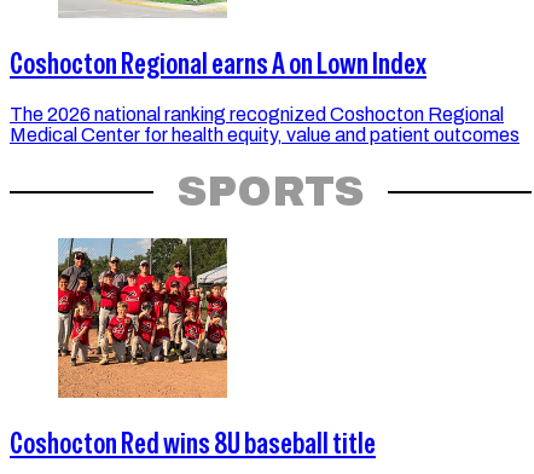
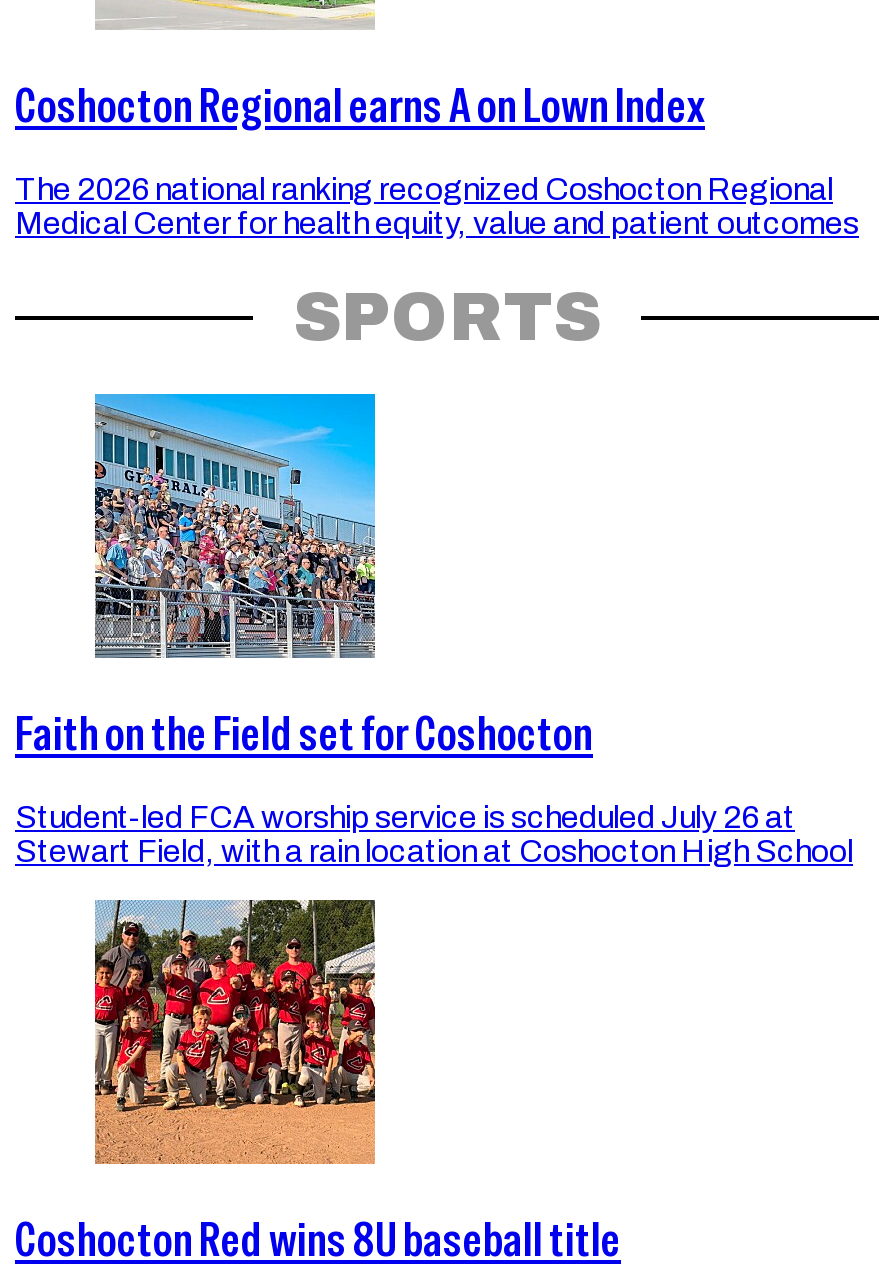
none -> [15,392,853,868] [image] | Faith on the Field set for Coshocton | Student-led FCA worship service is scheduled July 26 at | Stewart Field, with a rain location at Coshocton High School

